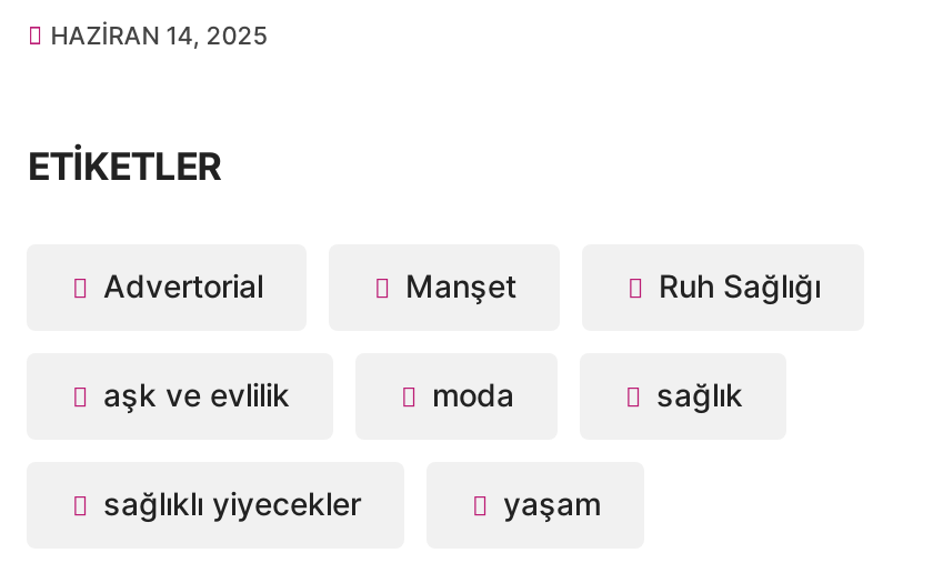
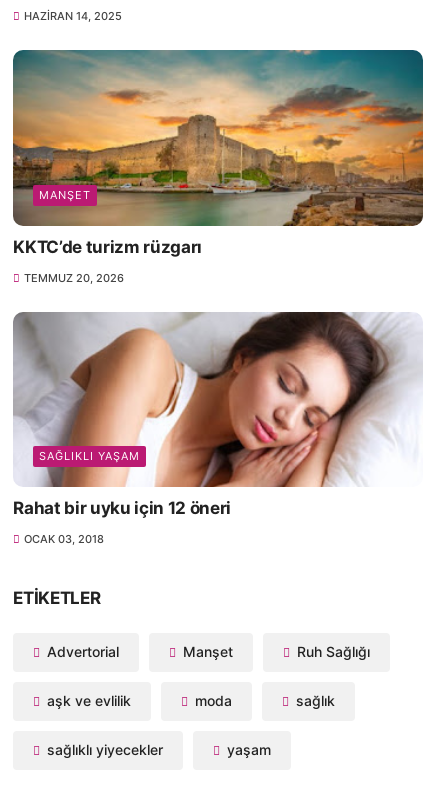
none -> [12,49,424,285] [image] | MANŞET | KKTC’de turizm rüzgarı | TEMMUZ 20, 2026
none -> [12,311,423,546] [image] | SAĞLIKLI YAŞAM | Rahat bir uyku için 12 öneri | OCAK 03, 2018

